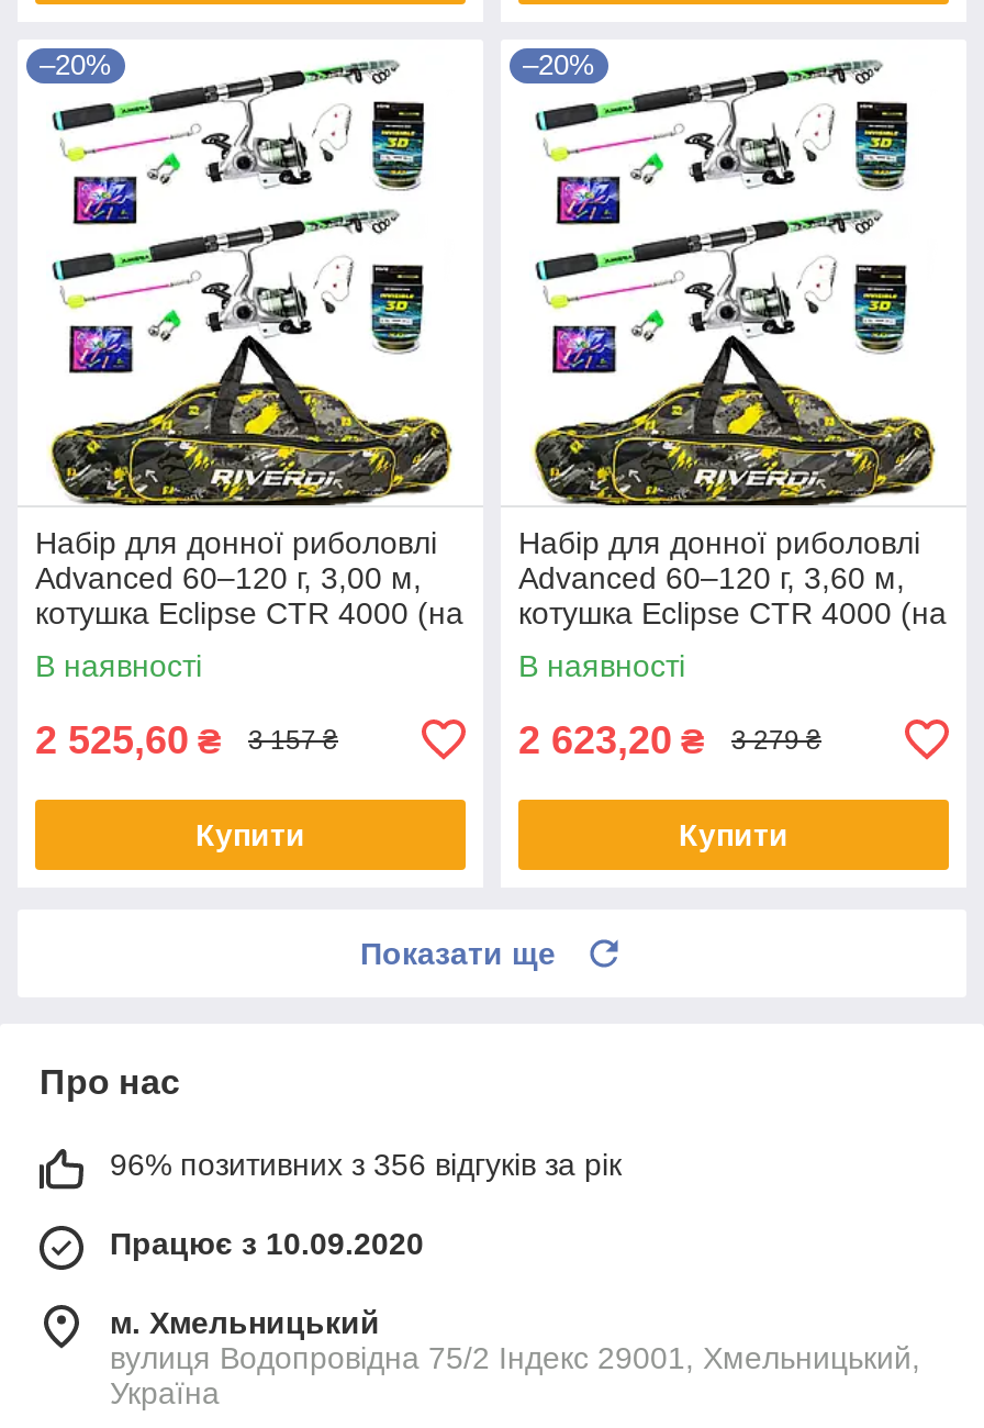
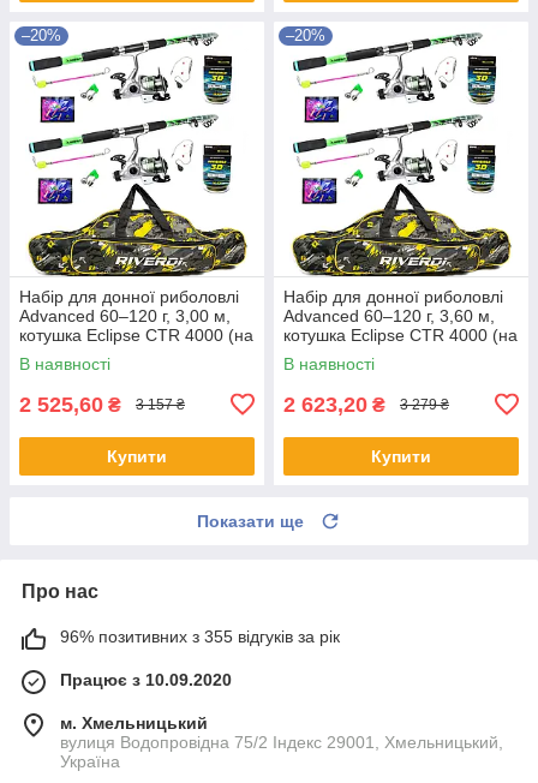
[110,1146,622,1182] 96% позитивних з 356 відгуків за рік -> [60,627,340,646] 96% позитивних з 355 відгуків за рік

